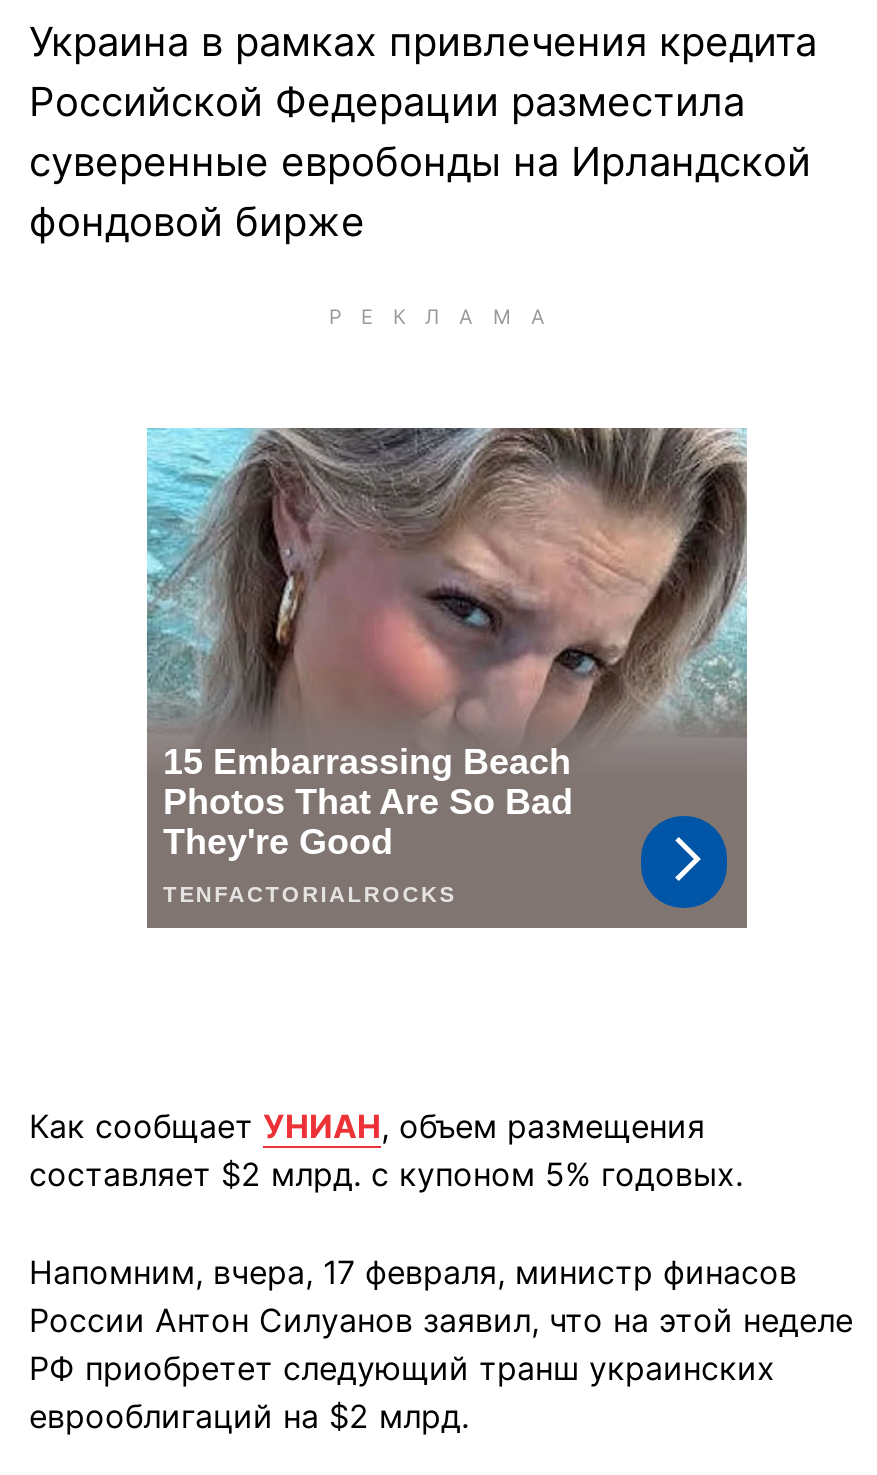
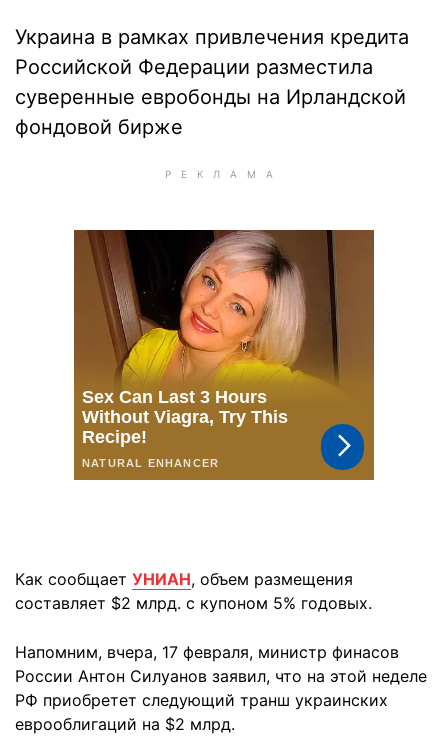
[145,426,749,928] [image] -> [73,229,375,480] [image]

